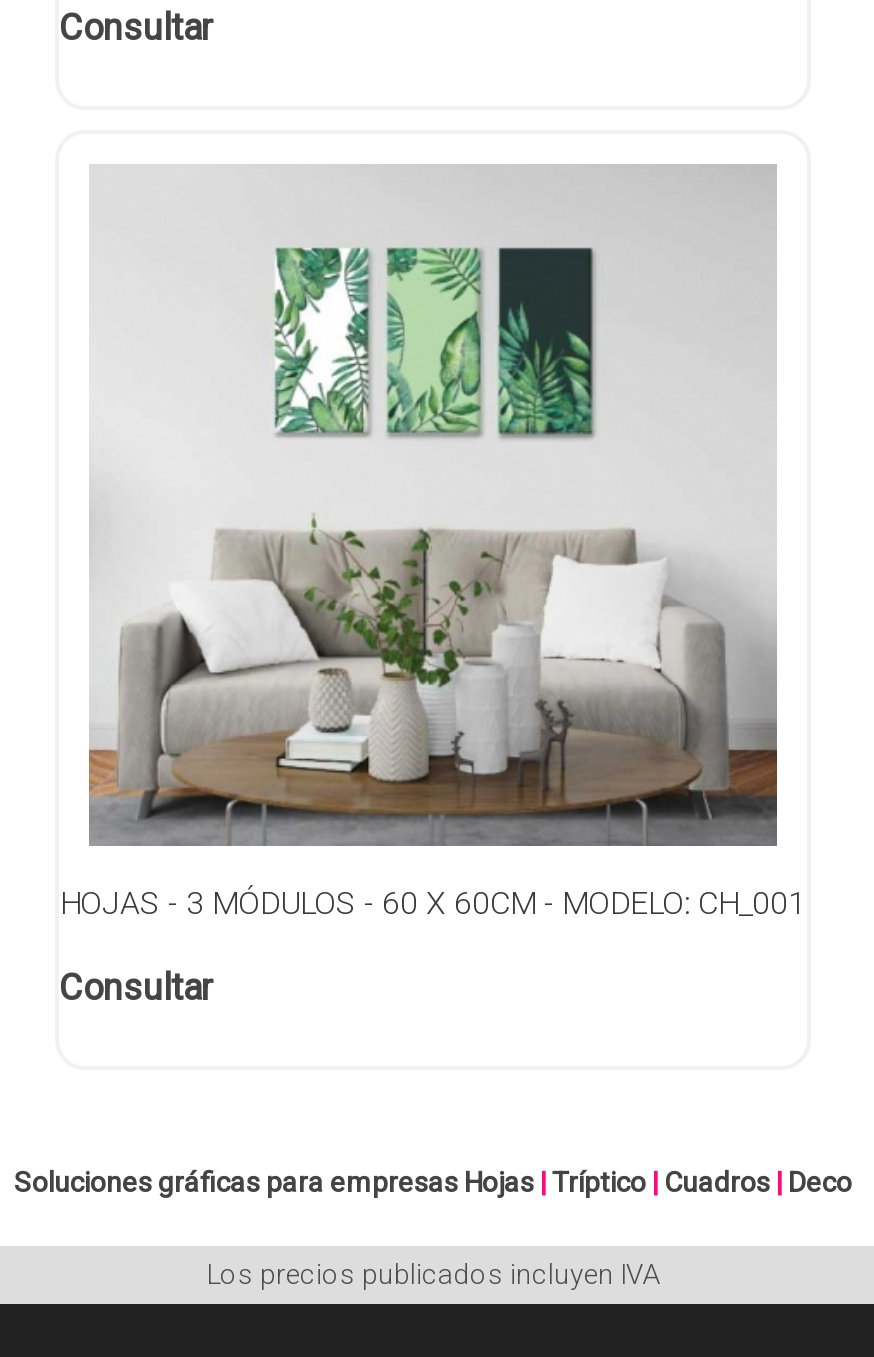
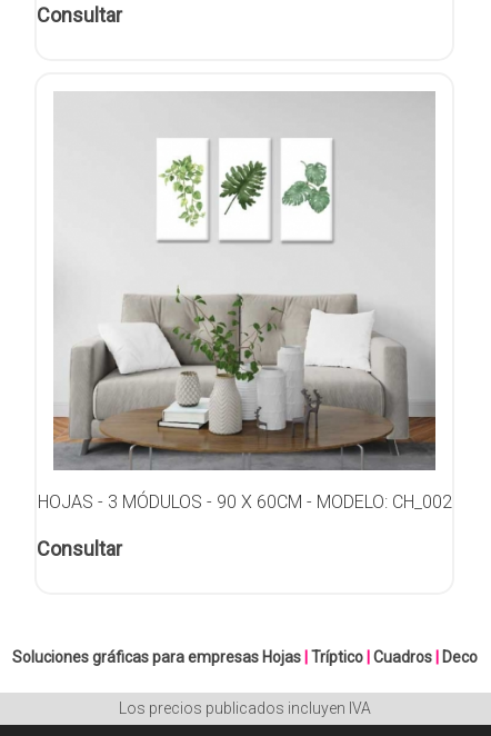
[273,246,371,434] [image] -> [157,138,209,241] [image]
[385,246,483,434] [image] -> [219,138,271,241] [image]
[497,246,595,436] [image] -> [280,138,333,241] [image]
[60,883,806,921] HOJAS - 3 MÓDULOS - 60 X 60CM - MODELO: CH_001 -> [37,491,452,512] HOJAS - 3 MÓDULOS - 90 X 60CM - MODELO: CH_002

